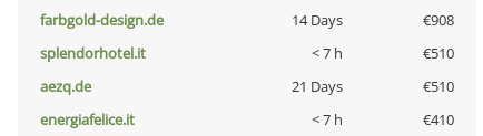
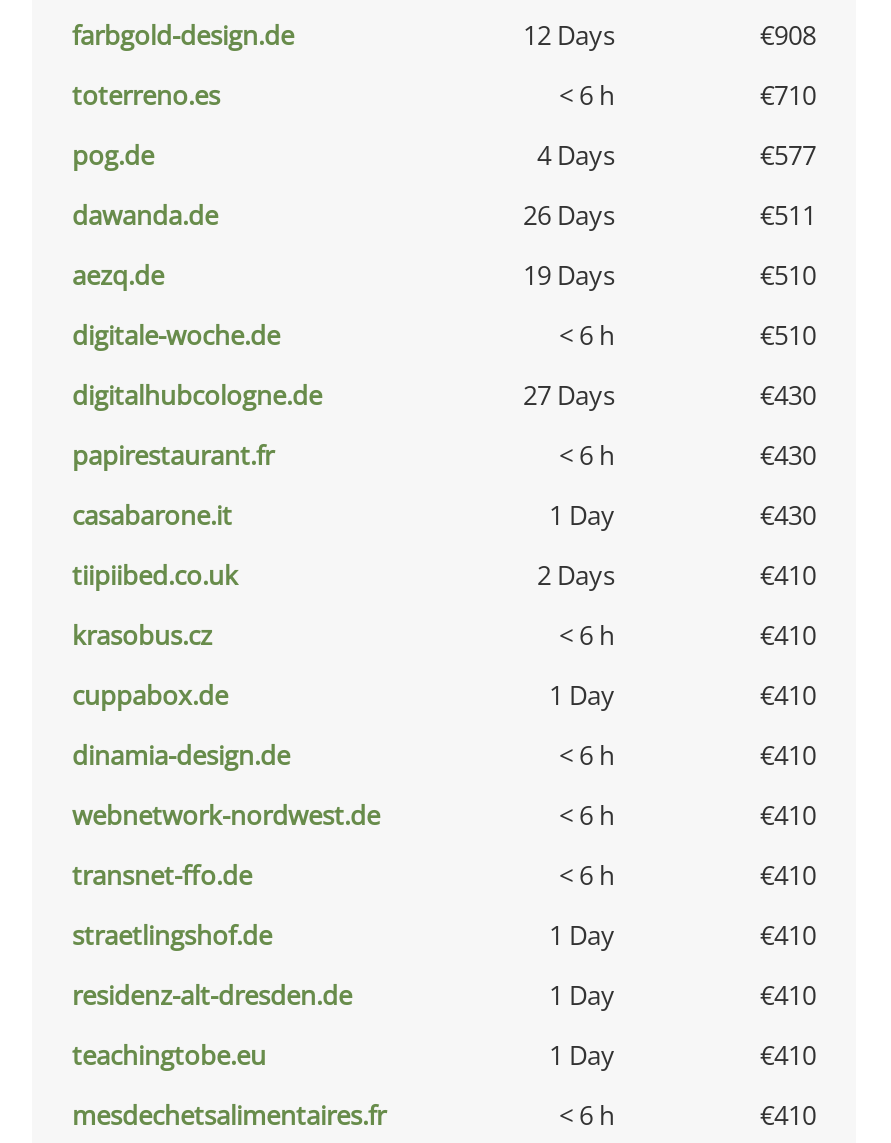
[291,10,342,30] 14 Days -> [523,17,615,53] 12 Days
[40,43,342,63] splendorhotel.it | < 7 h -> [72,77,816,293] toterreno.es | < 6 h | €710 | pog.de | 4 Days | €577 | dawanda.de | 26 Days | €511 | aezq.de | 19 Days
[40,76,342,96] aezq.de | 21 Days -> [72,317,615,353] digitale-woche.de | < 6 h
[40,109,342,129] energiafelice.it | < 7 h -> [72,377,816,1133] digitalhubcologne.de | 27 Days | €430 | papirestaurant.fr | < 6 h | €430 | casabarone.it | 1 Day | €430 | tiipiibed.co.uk | 2 Days | €410 | krasobus.cz | < 6 h | €410 | cuppabox.de | 1 Day | €410 | dinamia-design.de | < 6 h | €410 | webnetwork-nordwest.de | < 6 h | €410 | transnet-ffo.de | < 6 h | €410 | straetlingshof.de | 1 Day | €410 | residenz-alt-dresden.de | 1 Day | €410 | teachingtobe.eu | 1 Day | €410 | mesdechetsalimentaires.fr | < 6 h

